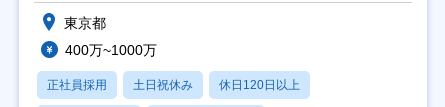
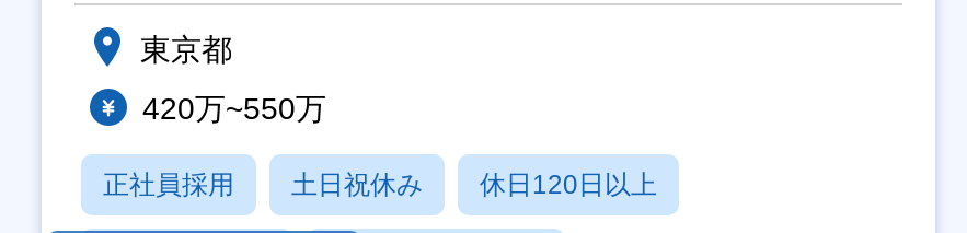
[65,42,157,58] 400万~1000万 -> [142,91,326,126] 420万~550万

